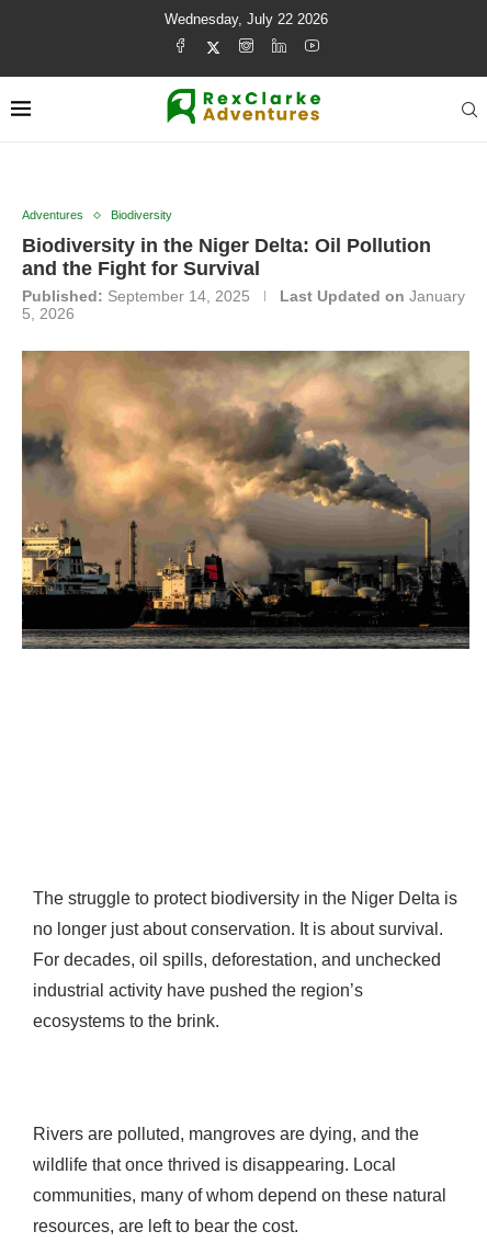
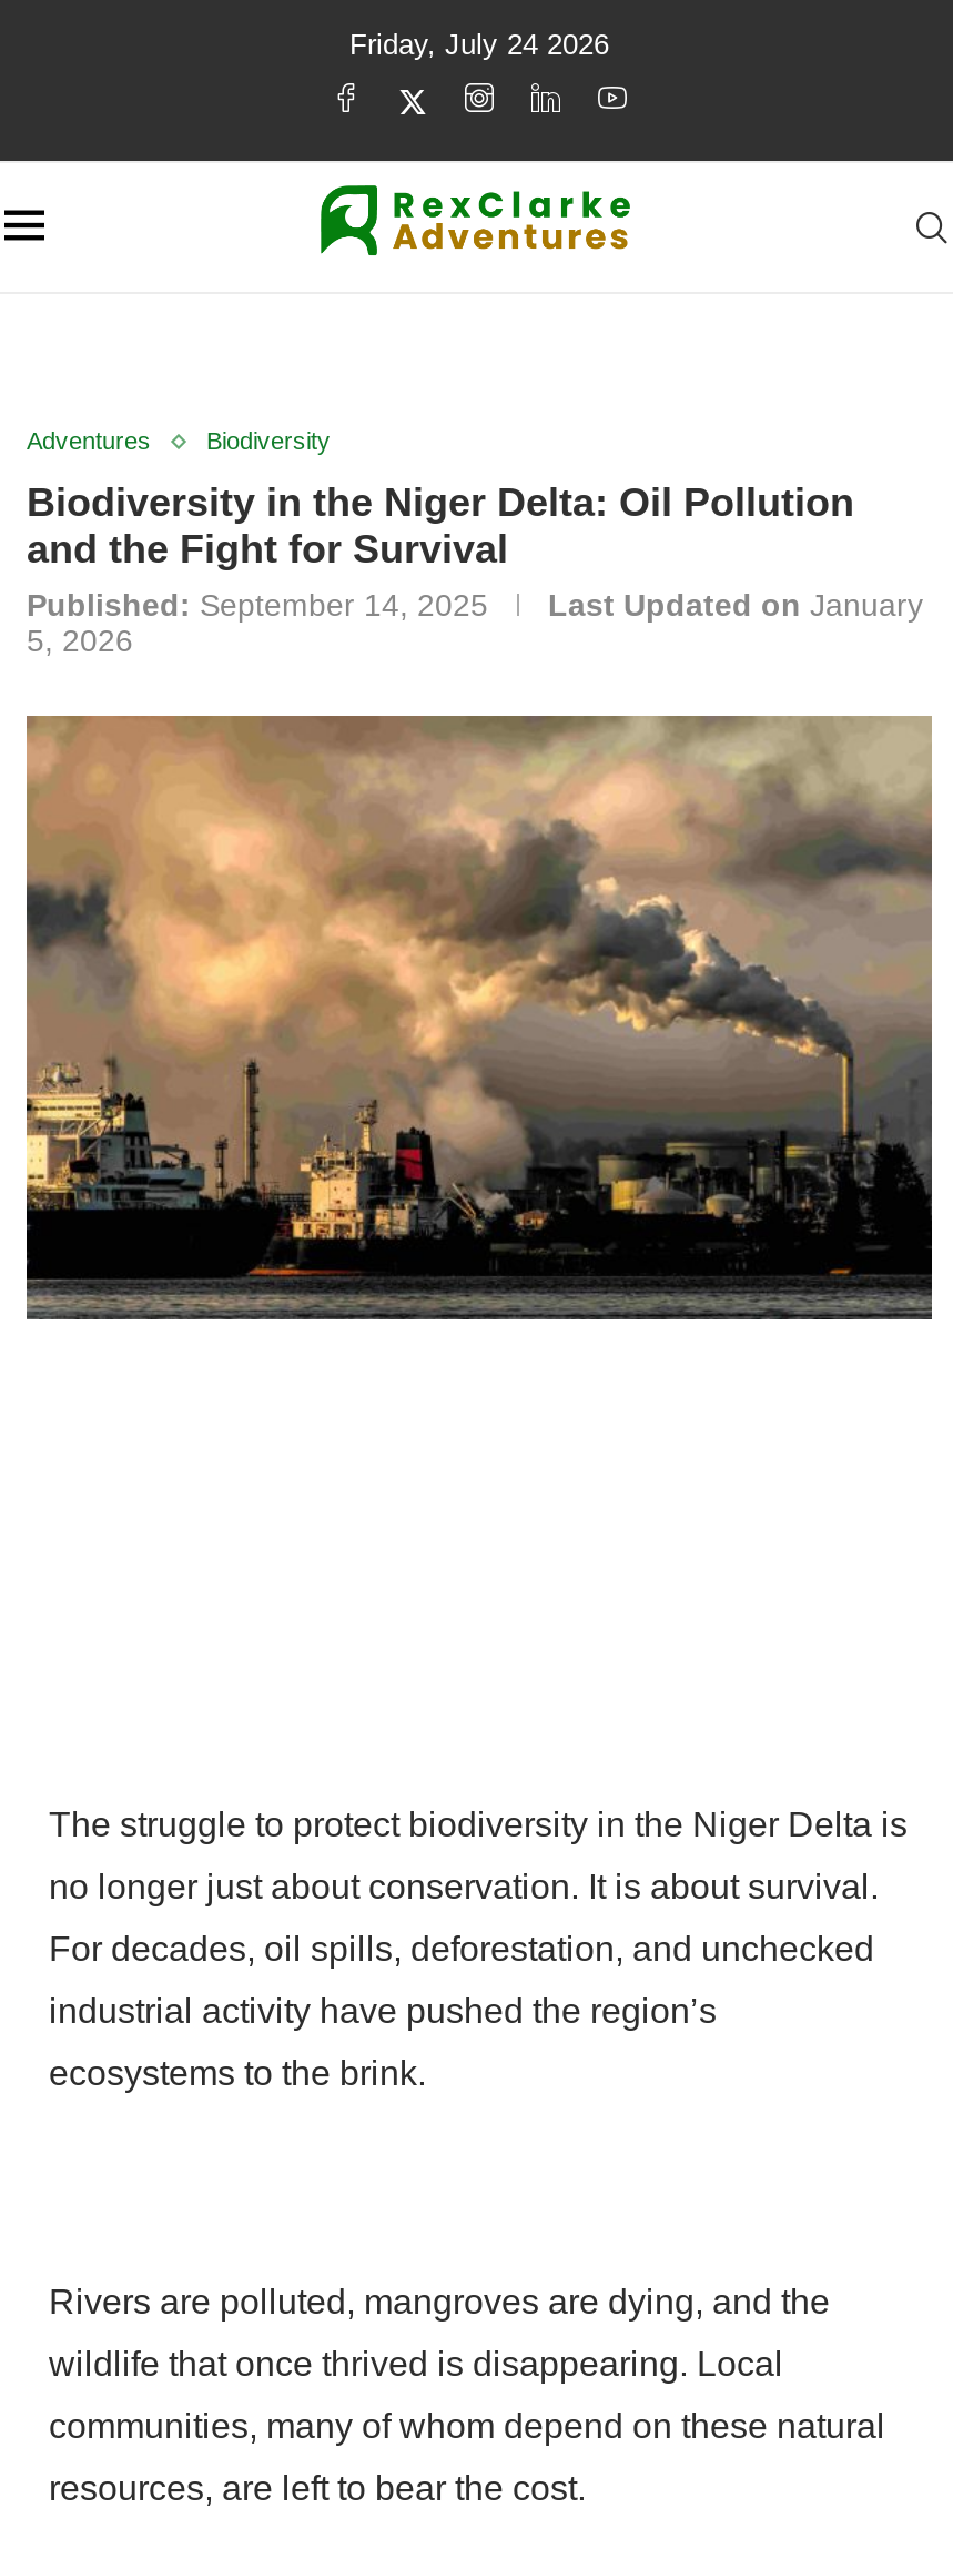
[164,11,327,27] Wednesday, July 22 2026 -> [349,28,609,61] Friday, July 24 2026

